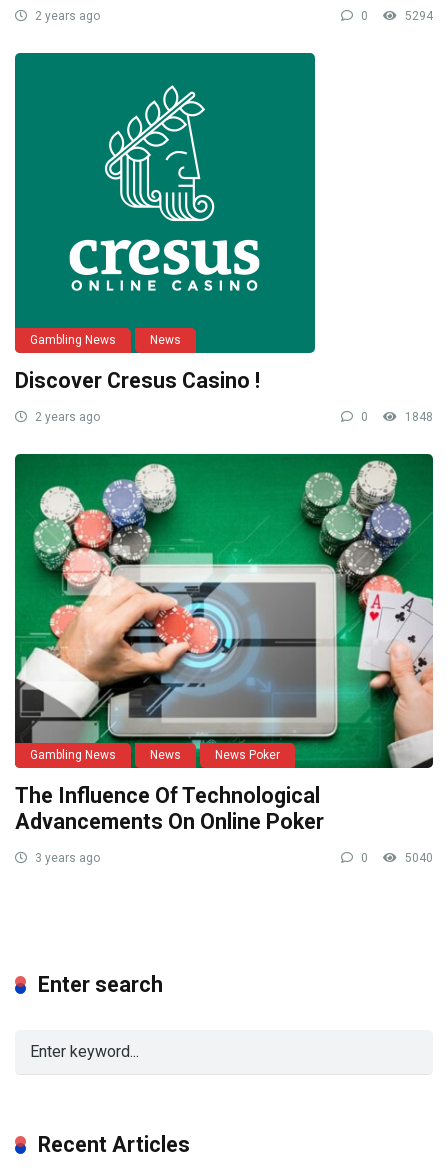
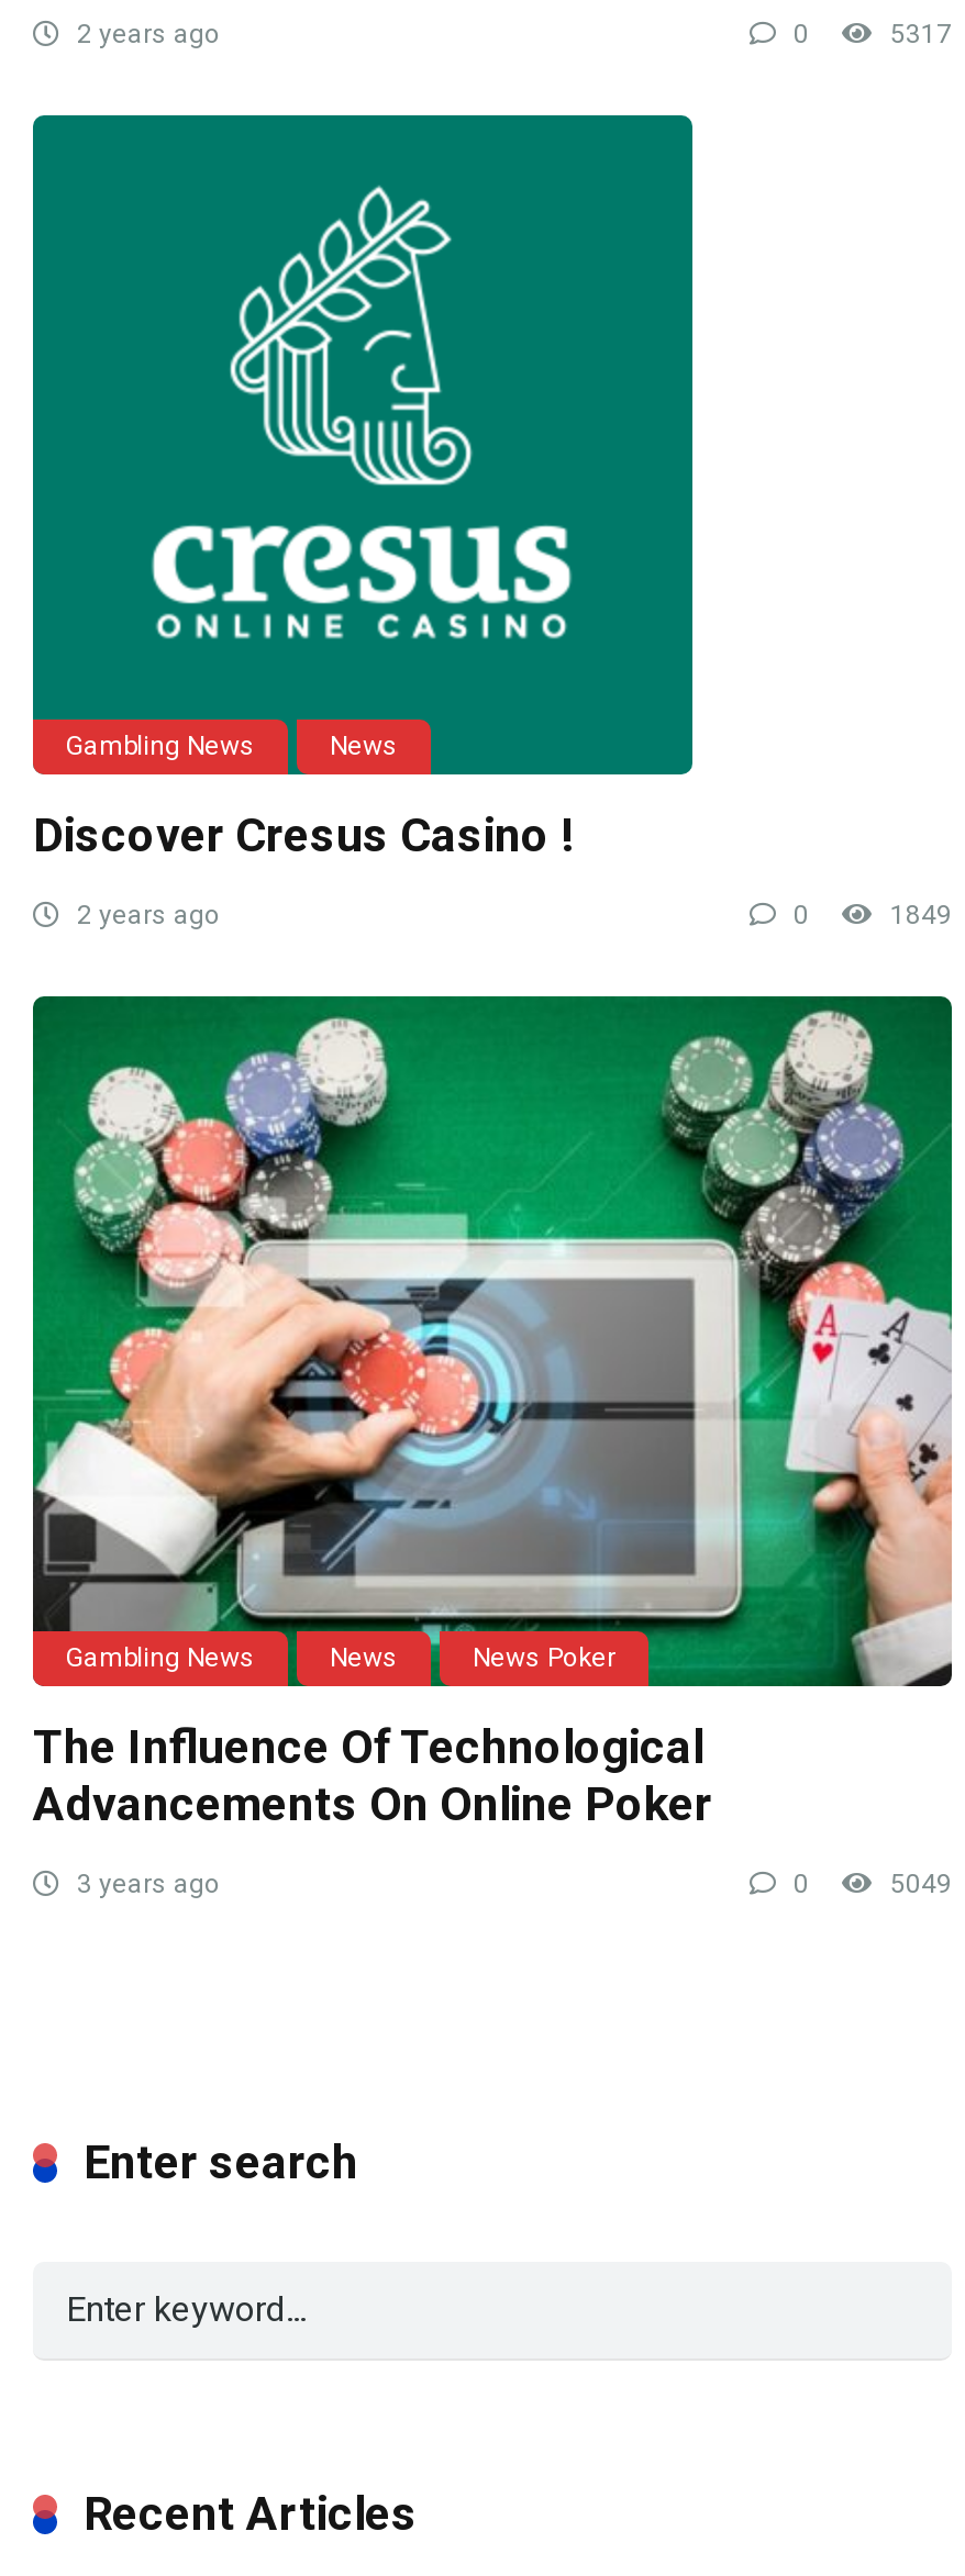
[402,9,433,23] 5294 -> [884,19,952,49] 5317
[402,410,433,424] 1848 -> [884,900,952,930] 1849
[402,851,433,865] 5040 -> [884,1868,952,1899] 5049

